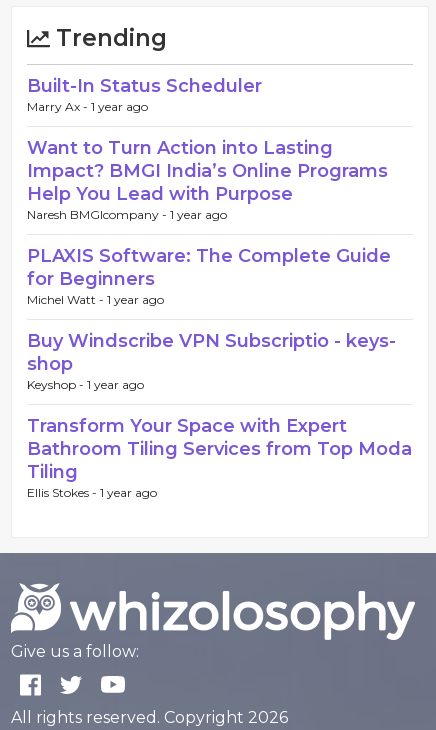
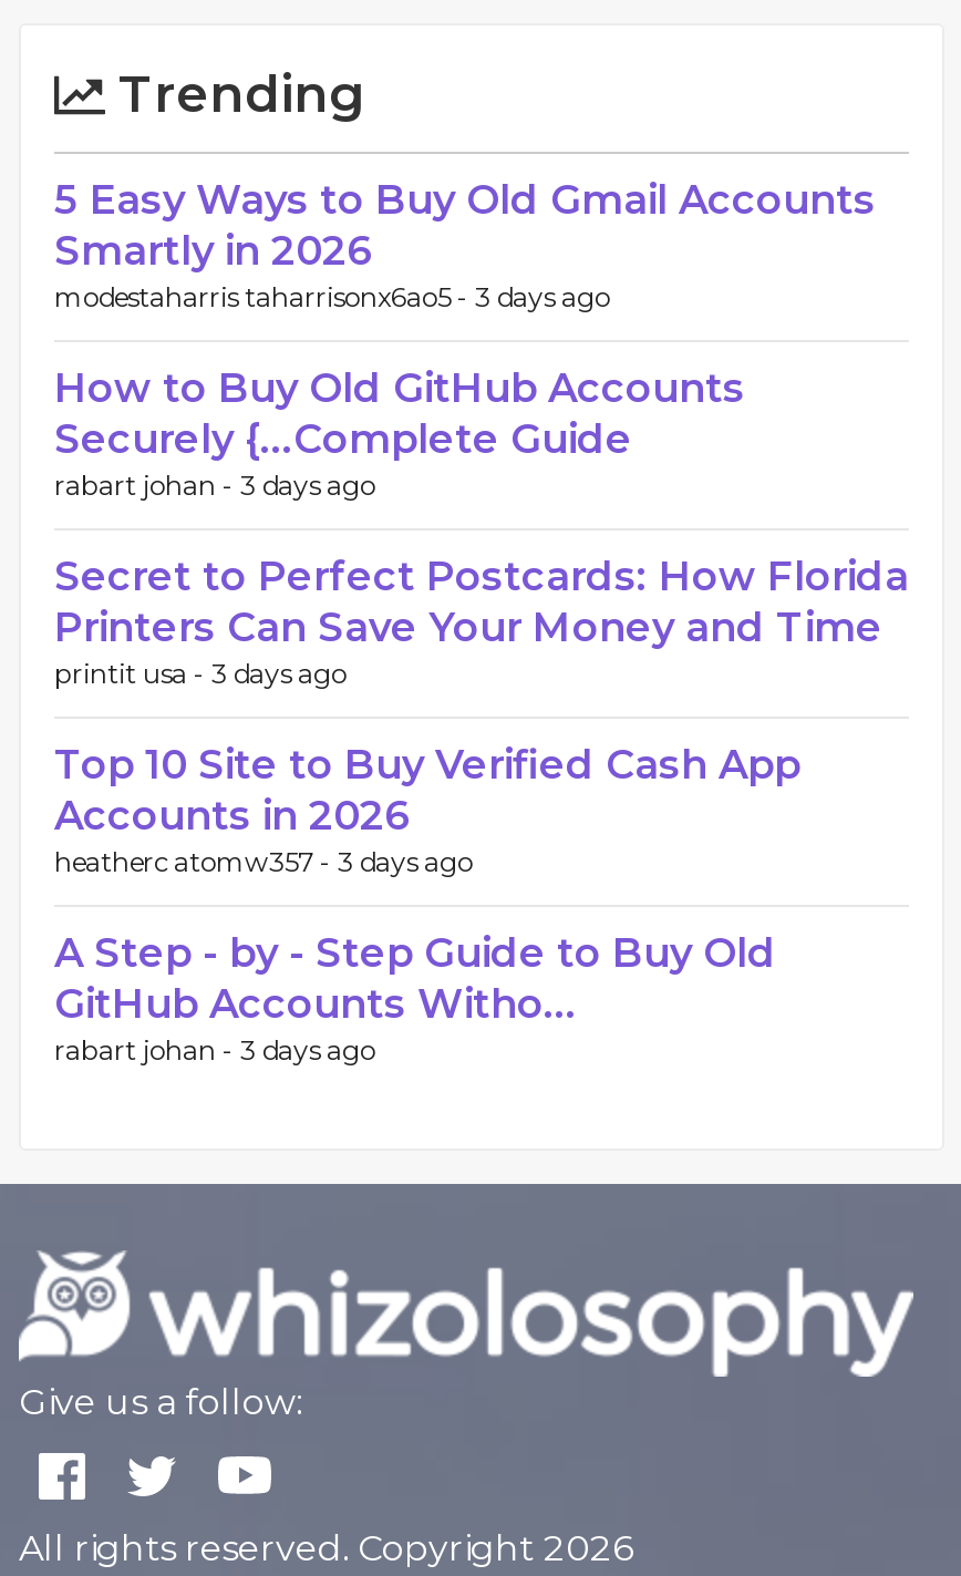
[27,75,262,114] Built-In Status Scheduler | Marry Ax - 1 year ago -> [54,176,876,313] 5 Easy Ways to Buy Old Gmail Accounts | Smartly in 2026 | modestaharris taharrisonx6ao5 - 3 days ago
[27,137,388,222] Want to Turn Action into Lasting | Impact? BMGI India’s Online Programs | Help You Lead with Purpose | Naresh BMGIcompany - 1 year ago -> [54,364,745,501] How to Buy Old GitHub Accounts | Securely {...Complete Guide | rabart johan - 3 days ago
[27,245,391,307] PLAXIS Software: The Complete Guide | for Beginners | Michel Watt - 1 year ago -> [54,552,909,690] Secret to Perfect Postcards: How Florida | Printers Can Save Your Money and Time | printit usa - 3 days ago
[27,330,396,392] Buy Windscribe VPN Subscriptio - keys- | shop | Keyshop - 1 year ago -> [54,740,800,878] Top 10 Site to Buy Verified Cash App | Accounts in 2026 | heatherc atomw357 - 3 days ago
[27,415,412,500] Transform Your Space with Expert | Bathroom Tiling Services from Top Moda | Tiling | Ellis Stokes - 1 year ago -> [54,929,776,1066] A Step - by - Step Guide to Buy Old | GitHub Accounts Witho... | rabart johan - 3 days ago

